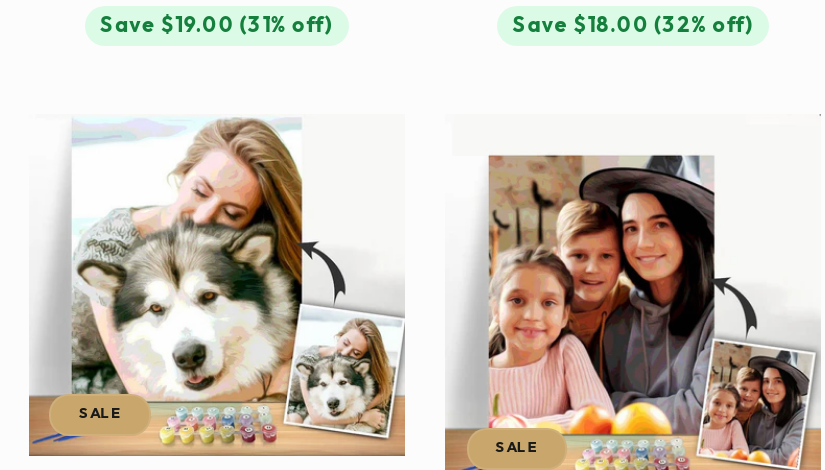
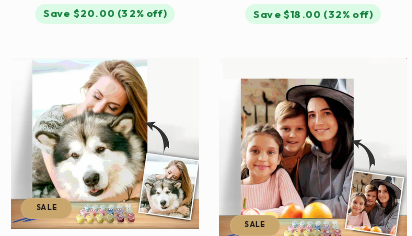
[100,11,333,39] Save $19.00 (31% off) -> [43,6,167,20] Save $20.00 (32% off)

